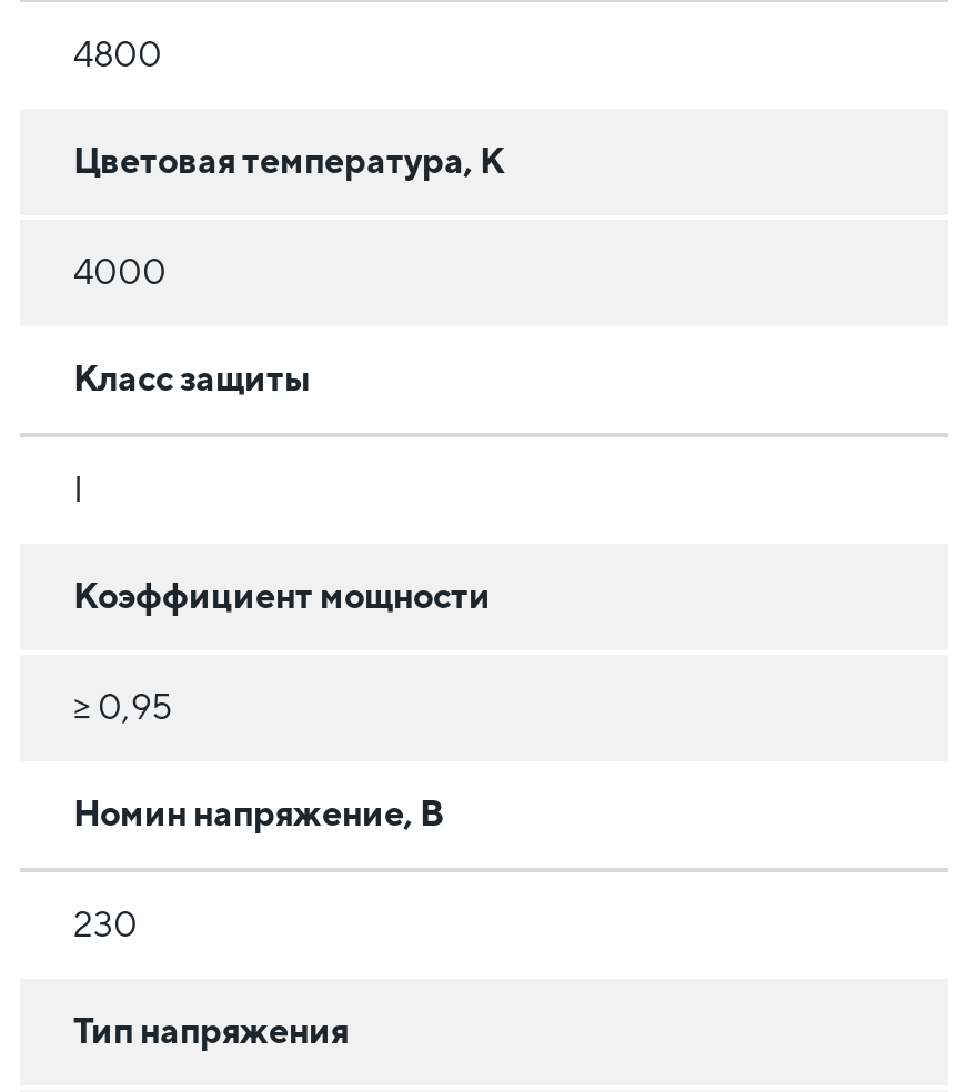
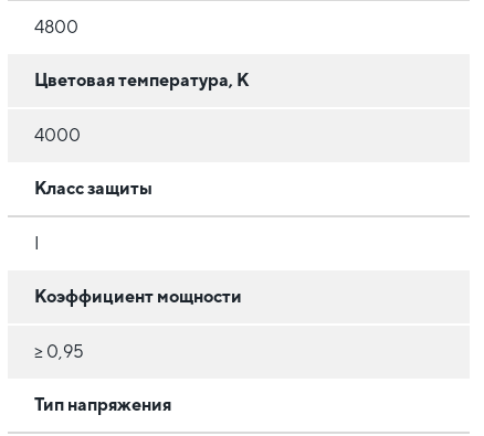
[73,793,444,946] Номин напряжение, В | 230 -> none

